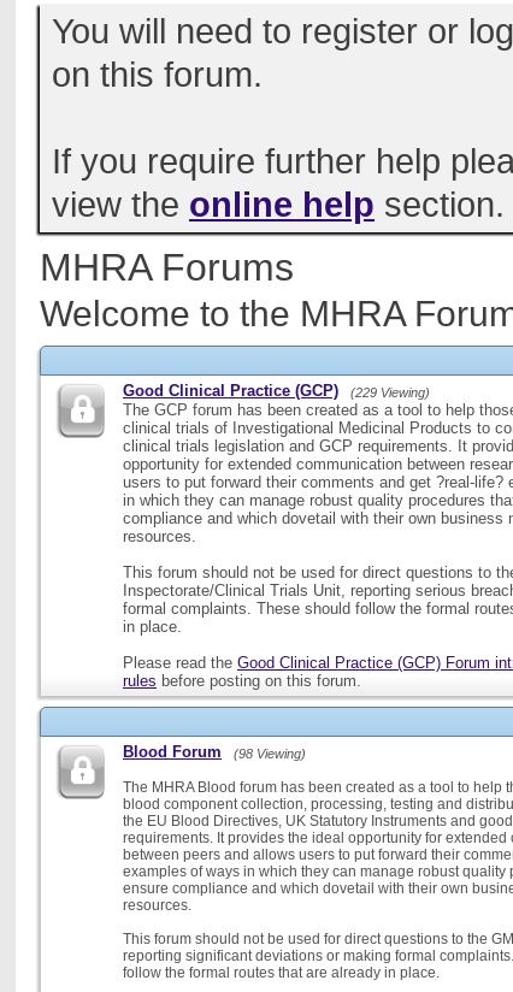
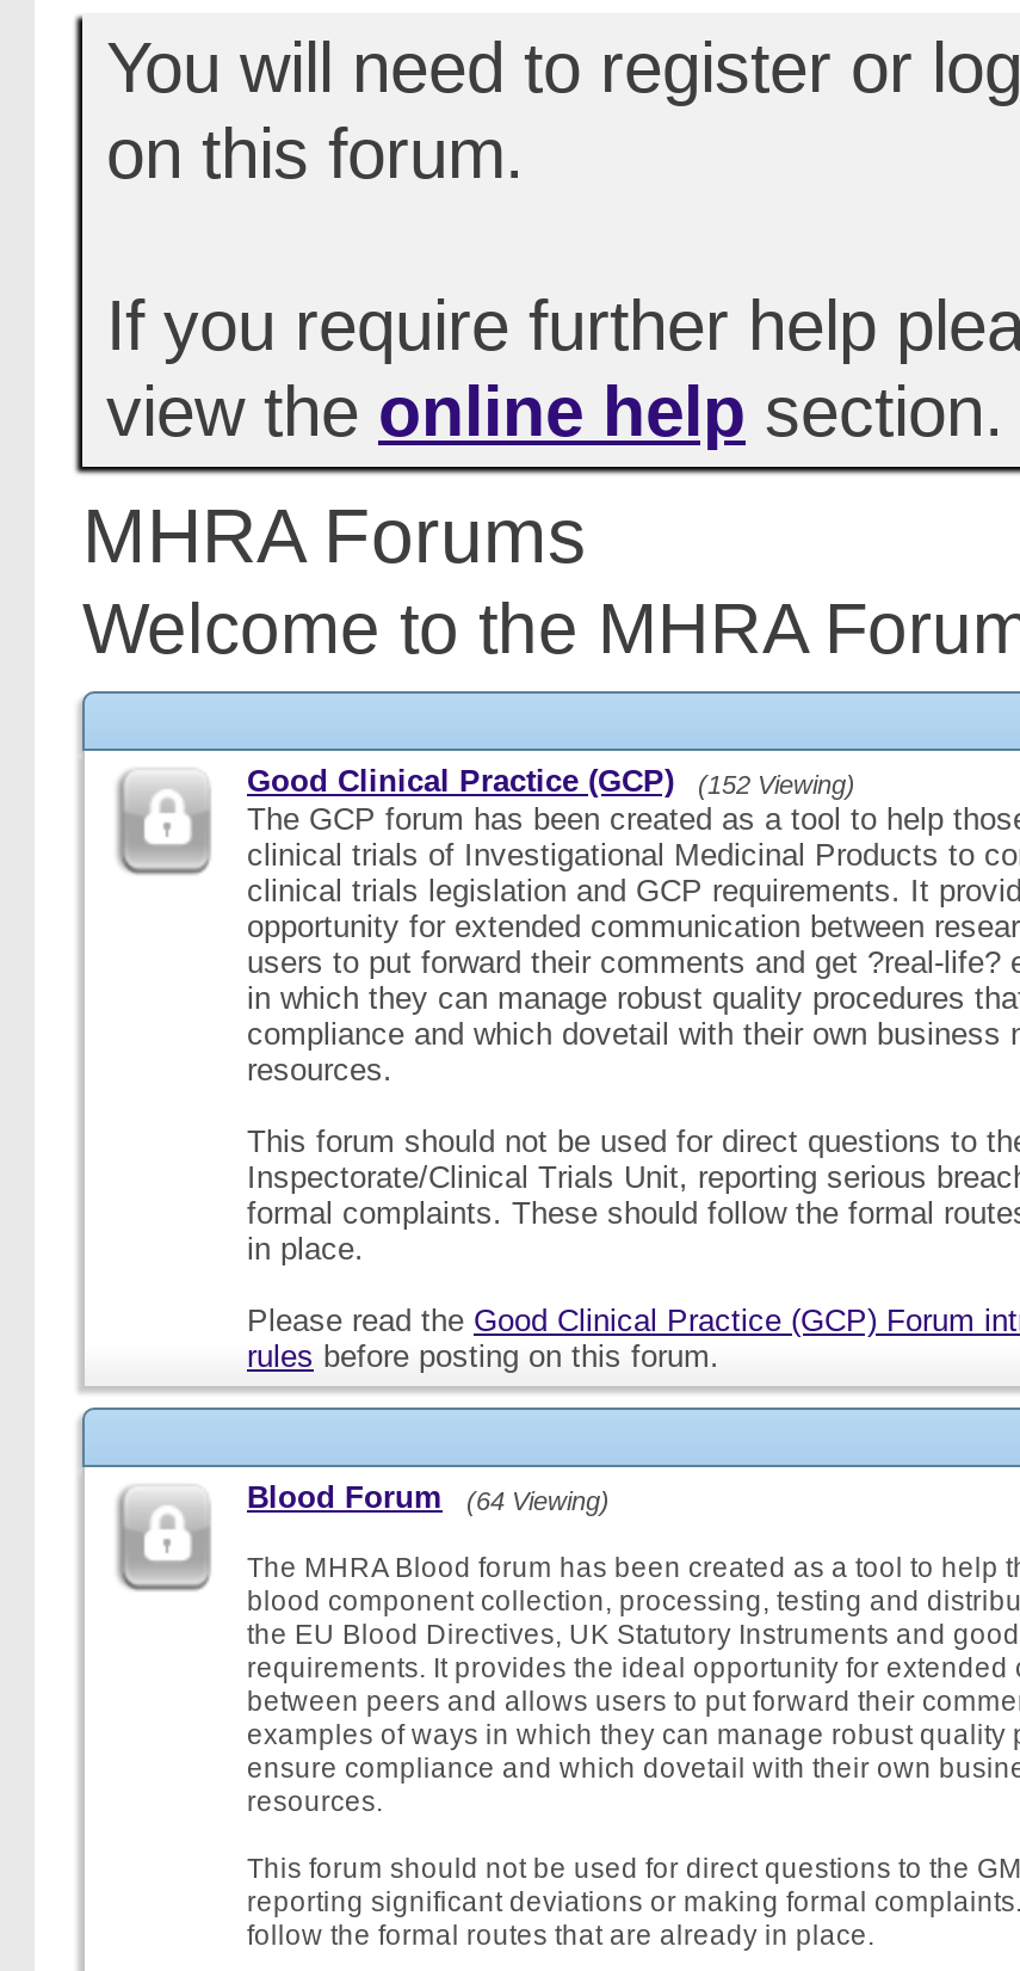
[123,382,430,400] Good Clinical Practice (GCP) (229 Viewing) -> [247,763,855,799] Good Clinical Practice (GCP) (152 Viewing)
[123,743,306,761] Blood Forum (98 Viewing) -> [247,1479,610,1515] Blood Forum (64 Viewing)

